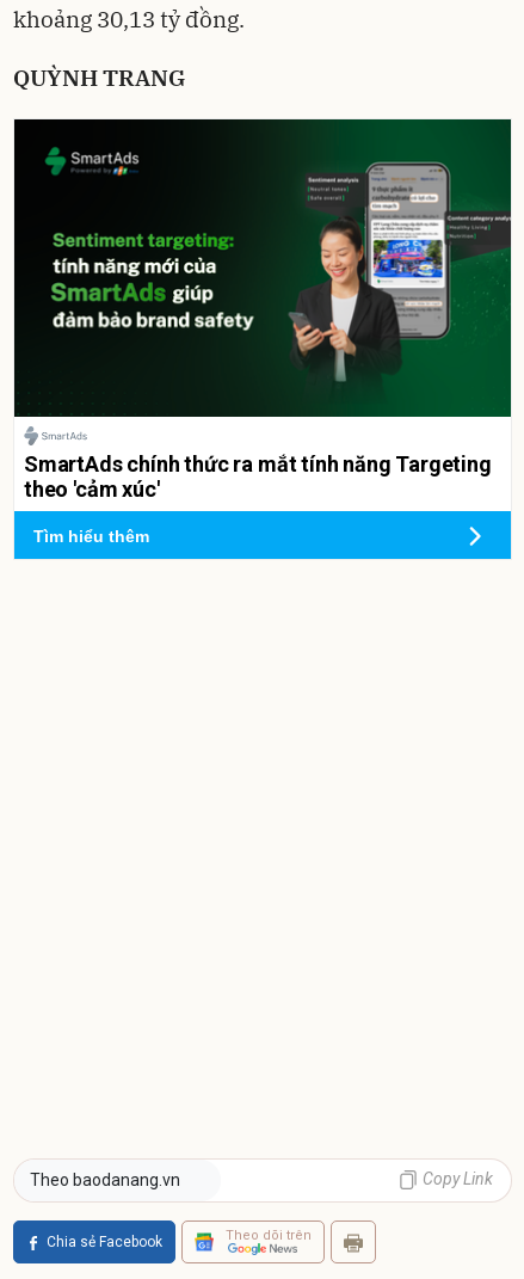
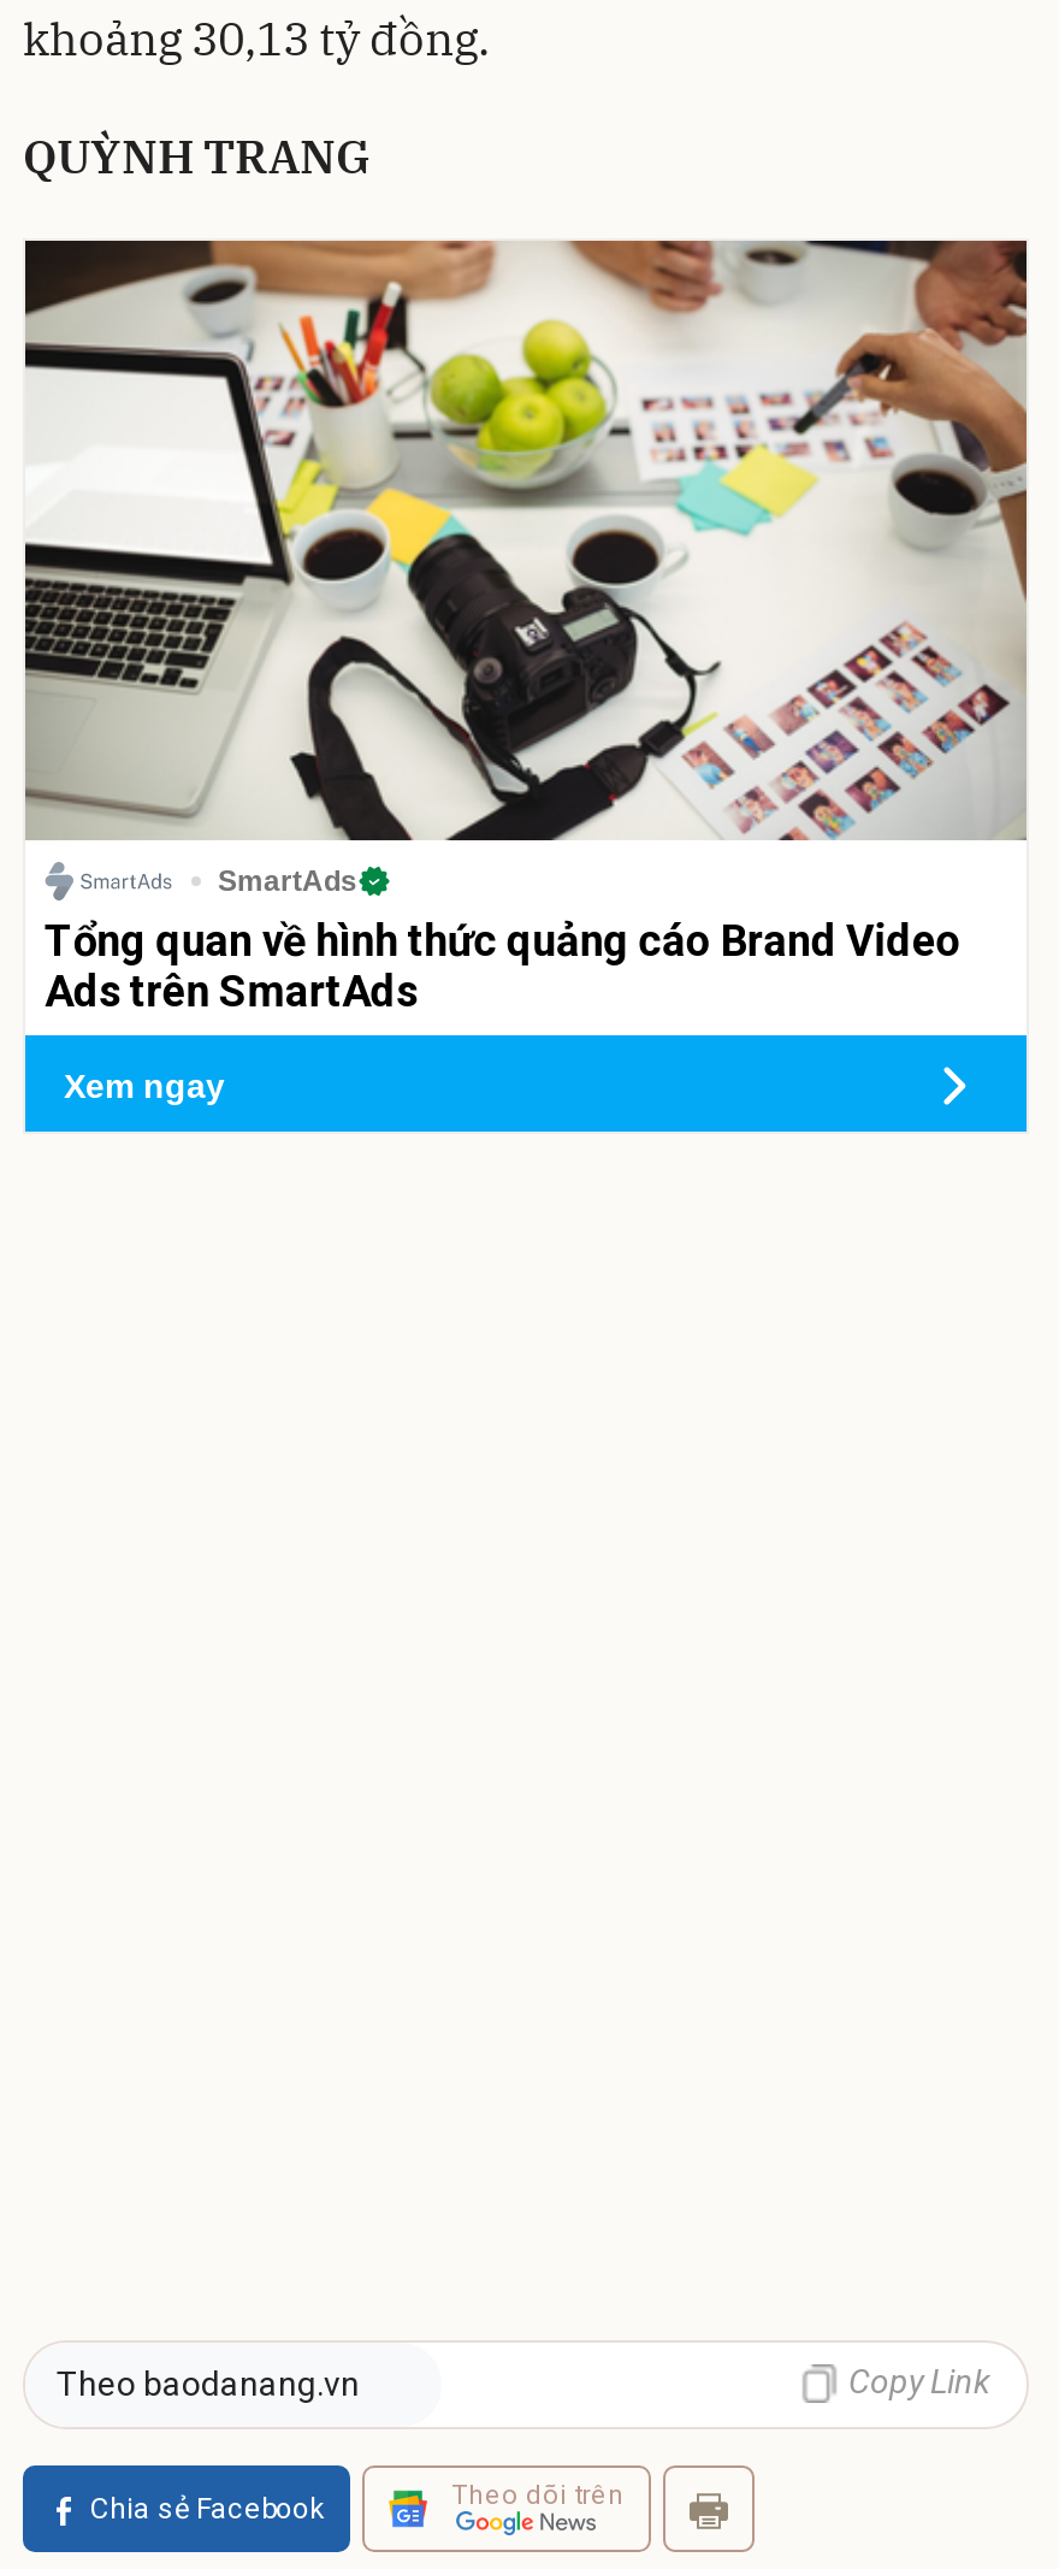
[13,118,512,502] [image] | SmartAds chính thức ra mắt tính năng Targeting | theo 'cảm xúc' -> [23,238,1029,1016] [image] | SmartAds | Tổng quan về hình thức quảng cáo Brand Video | Ads trên SmartAds
[33,526,149,545] Tìm hiểu thêm -> [64,1066,225,1104] Xem ngay

